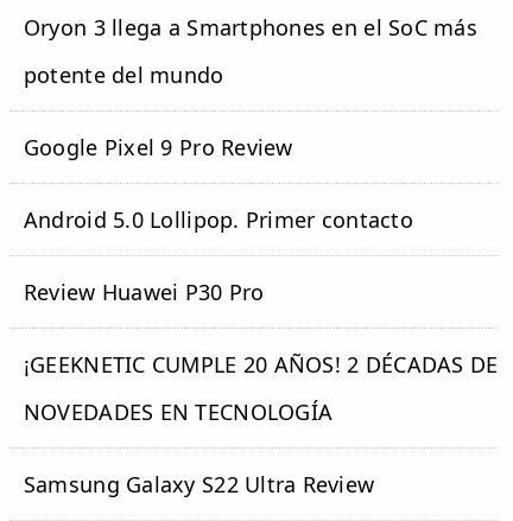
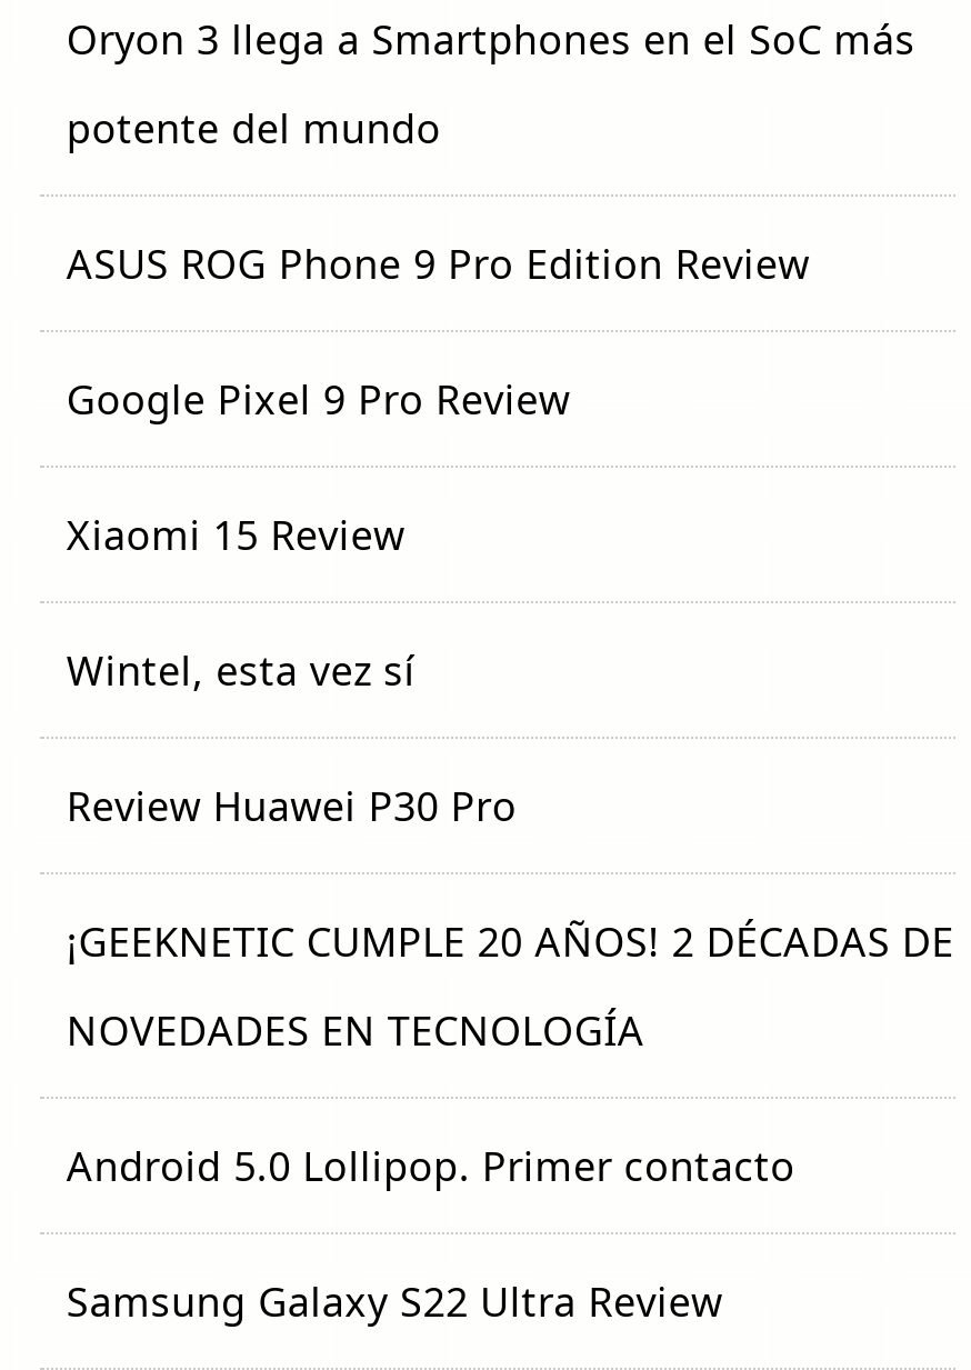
none -> [66,236,810,289] ASUS ROG Phone 9 Pro Edition Review
none -> [66,507,416,696] Xiaomi 15 Review | Wintel, esta vez sí
moved [24,205,413,233] -> [66,1138,795,1192]: Android 5.0 Lollipop. Primer contacto

